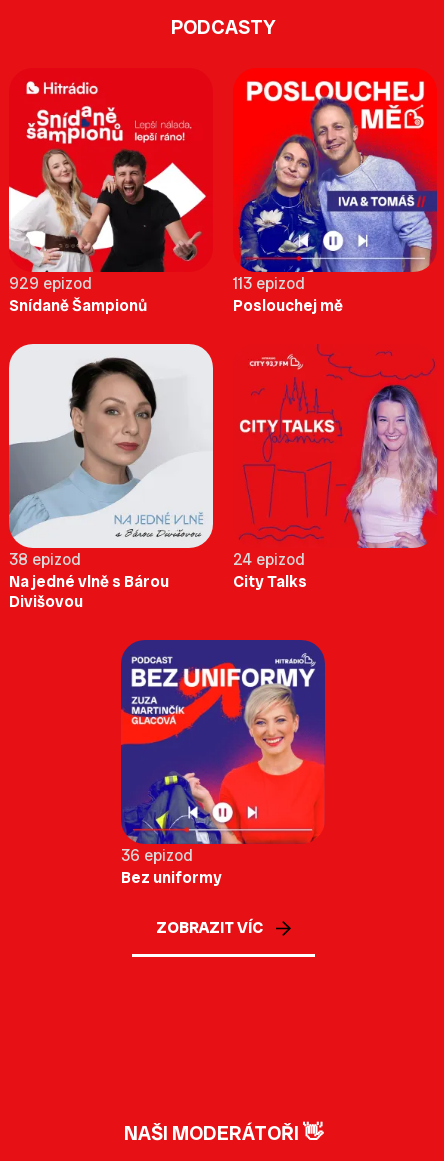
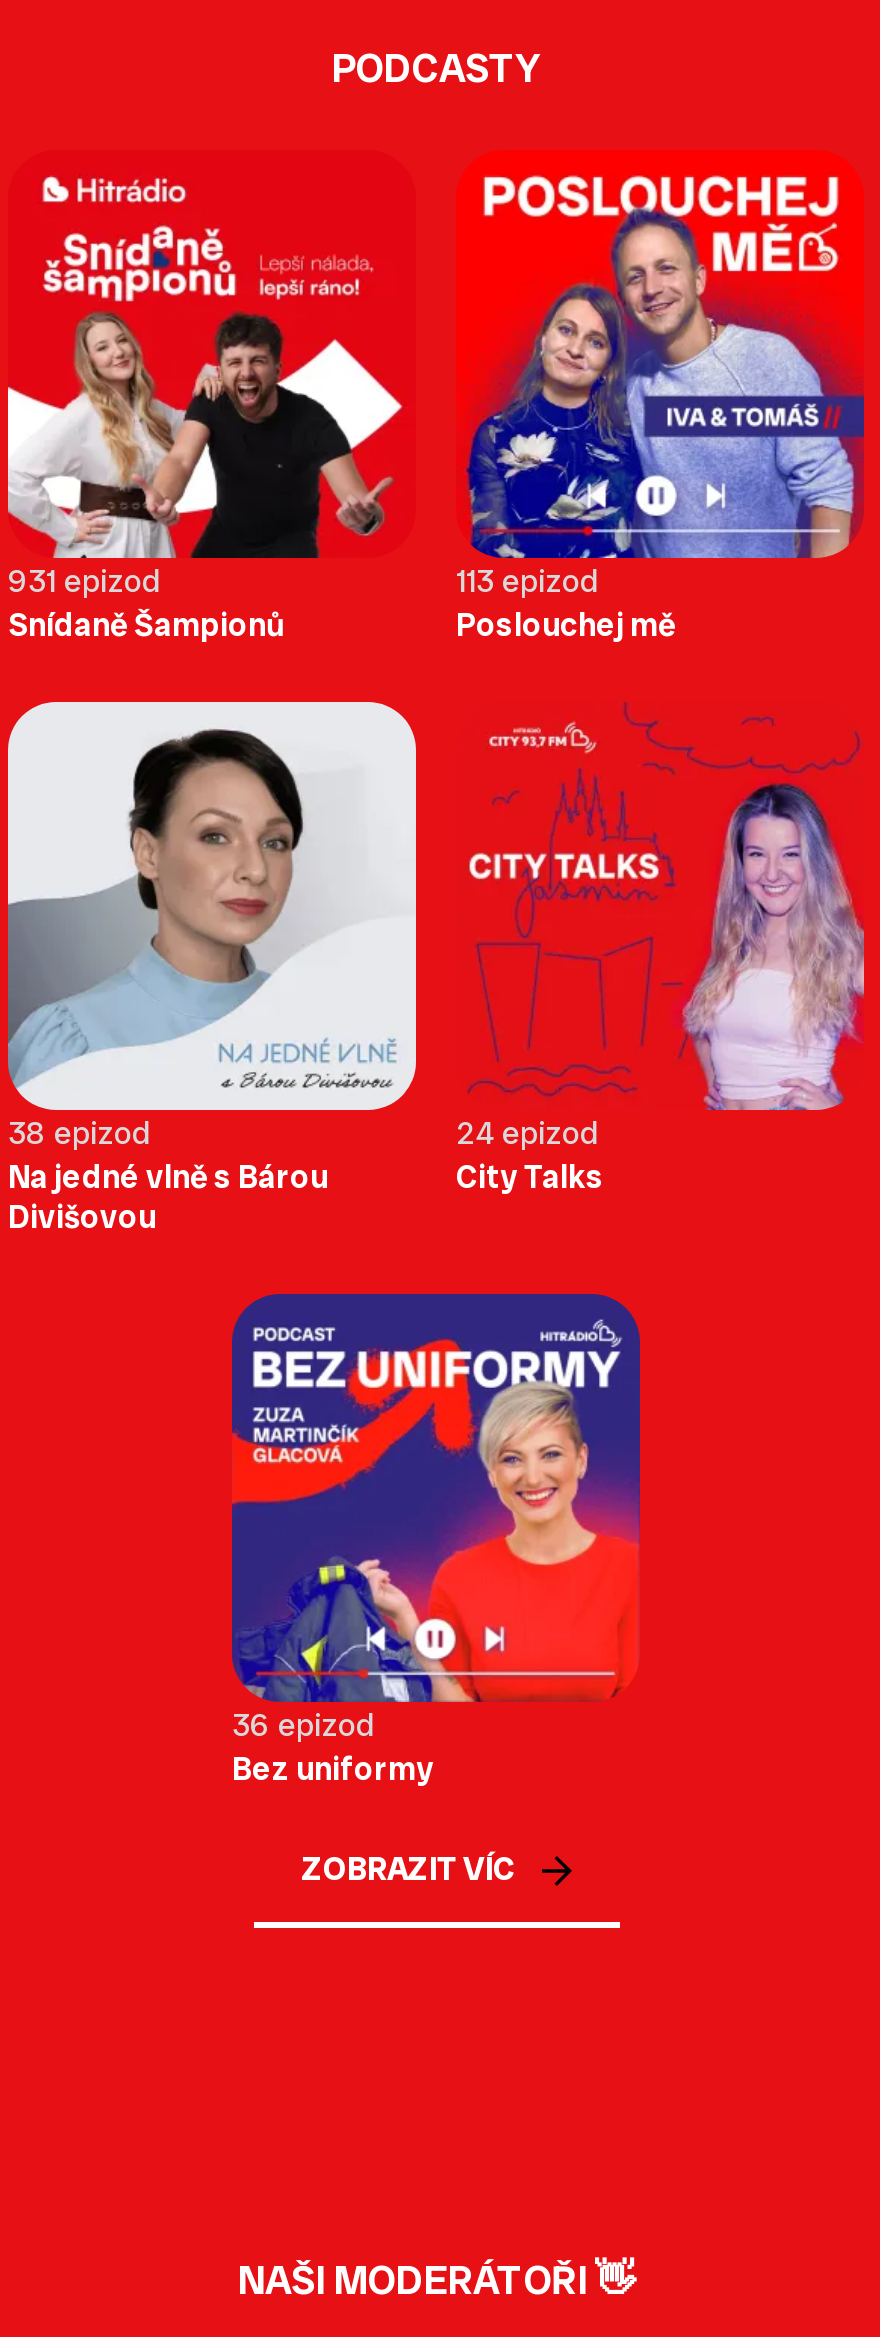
[9,273,92,294] 929 epizod -> [8,560,162,602] 931 epizod

